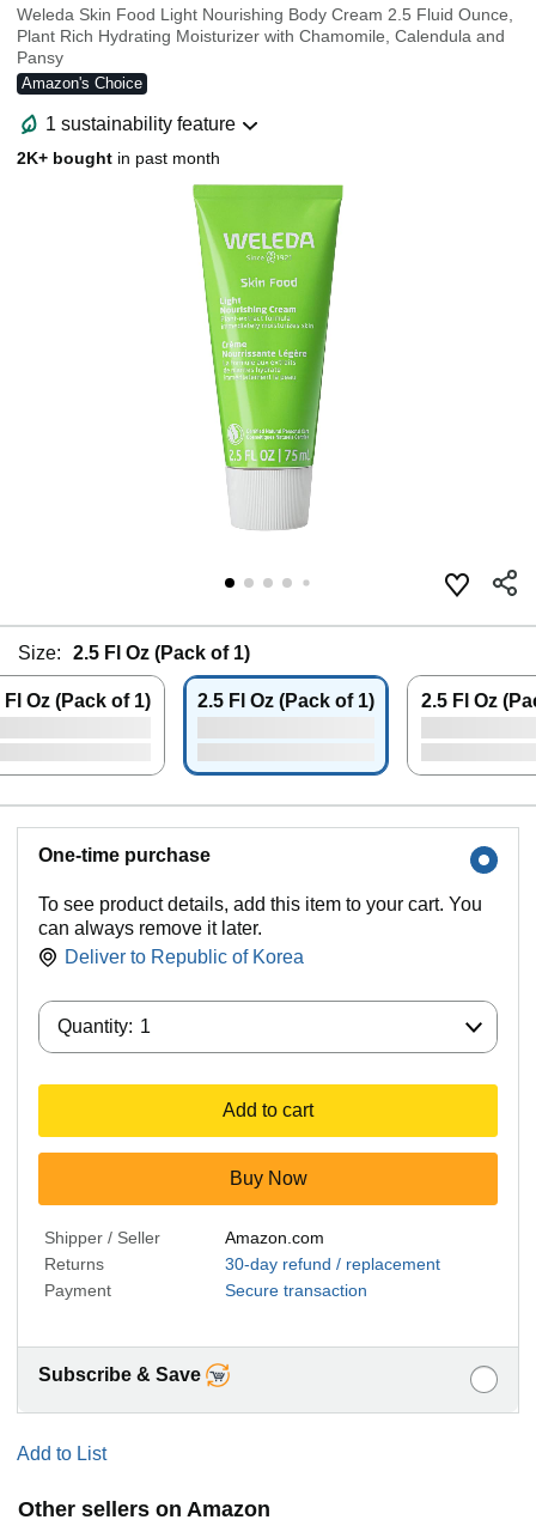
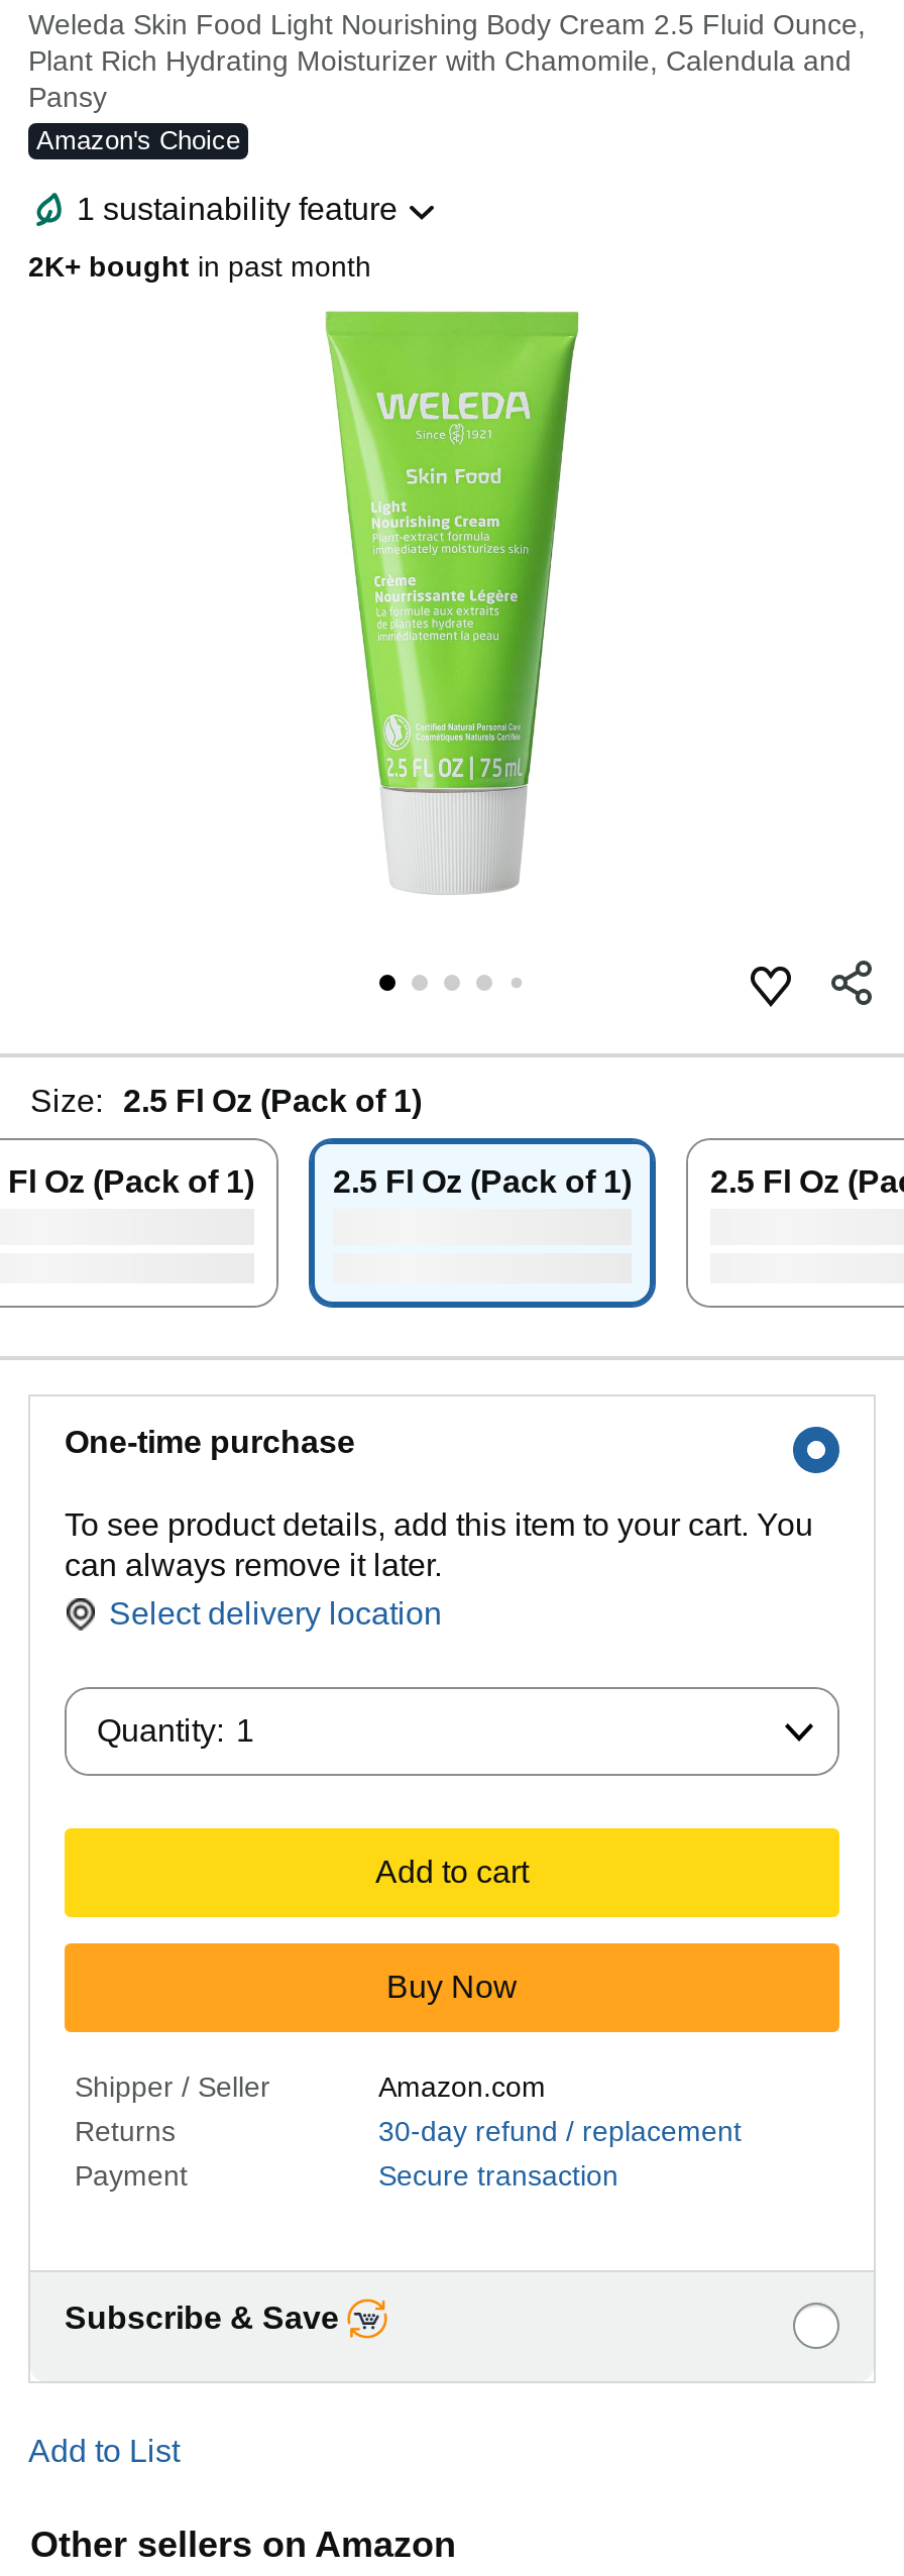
[65,947,304,967] Deliver to Republic of Korea -> [109,1597,442,1631] Select delivery location

